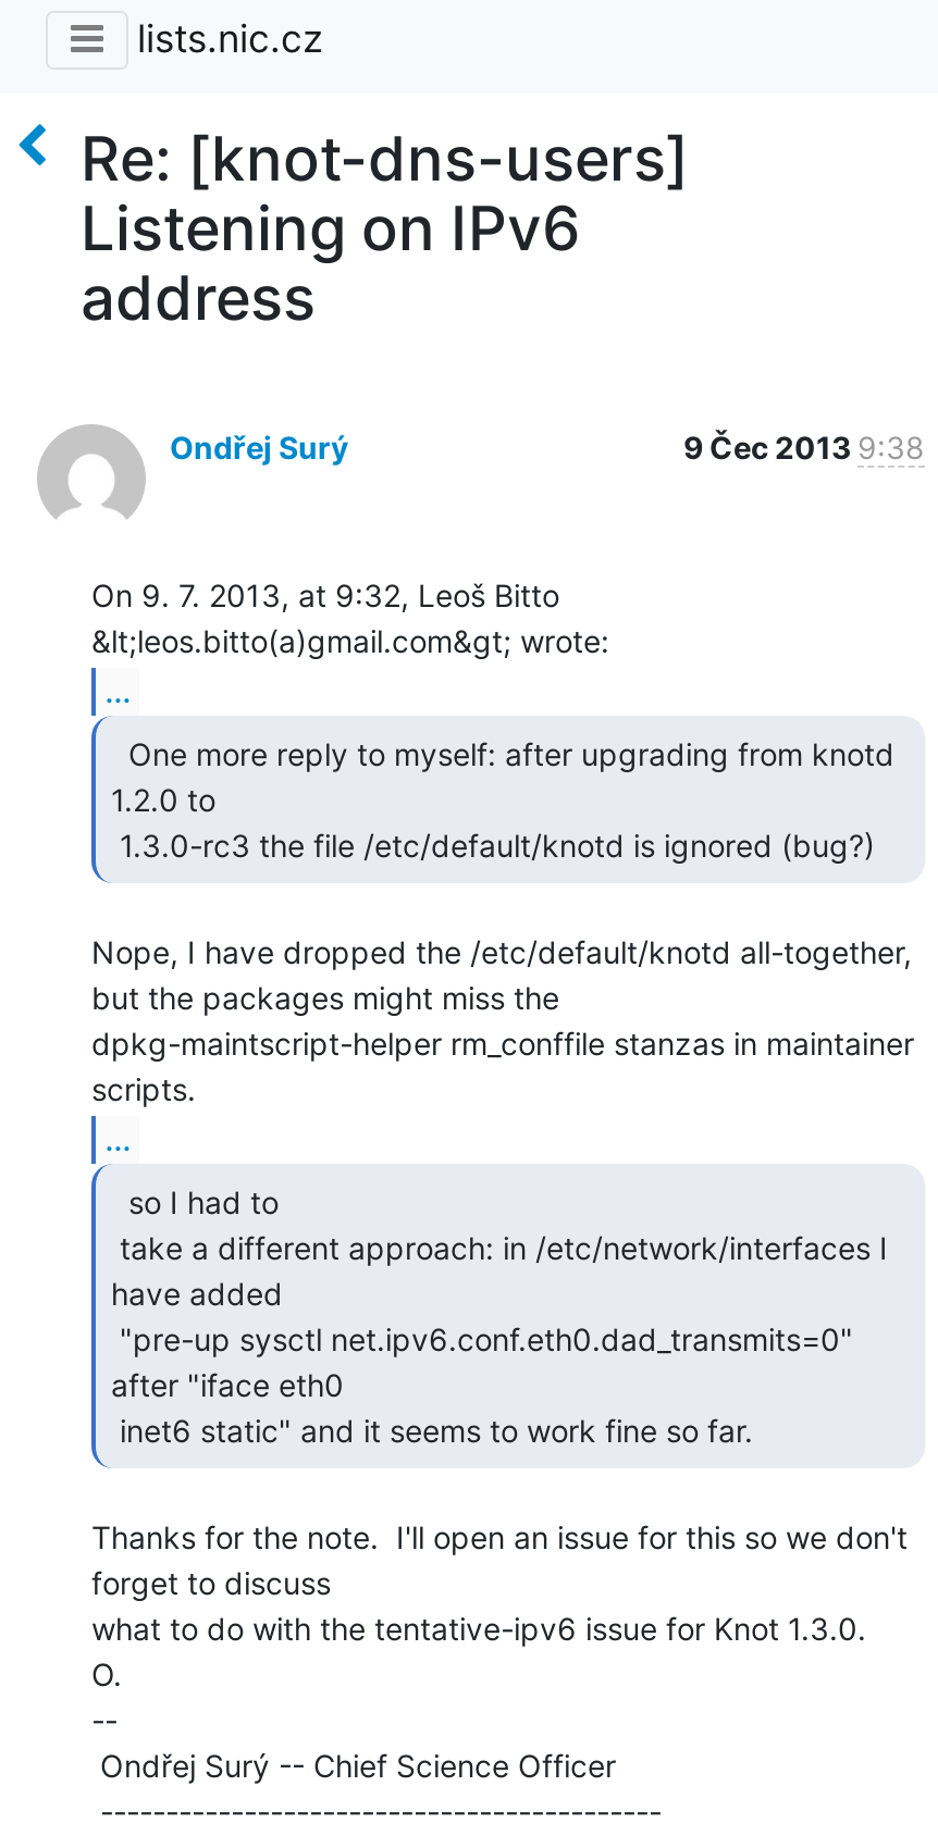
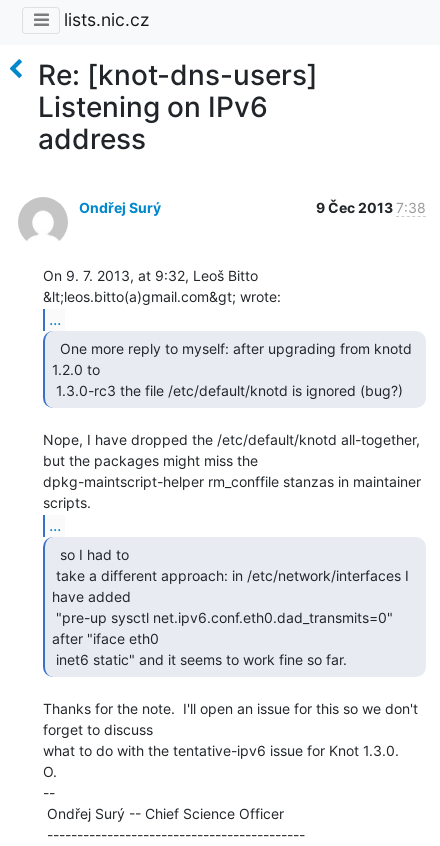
[683,428,925,465] 9 Čec 2013 9:38 -> [316,199,426,216] 9 Čec 2013 7:38

